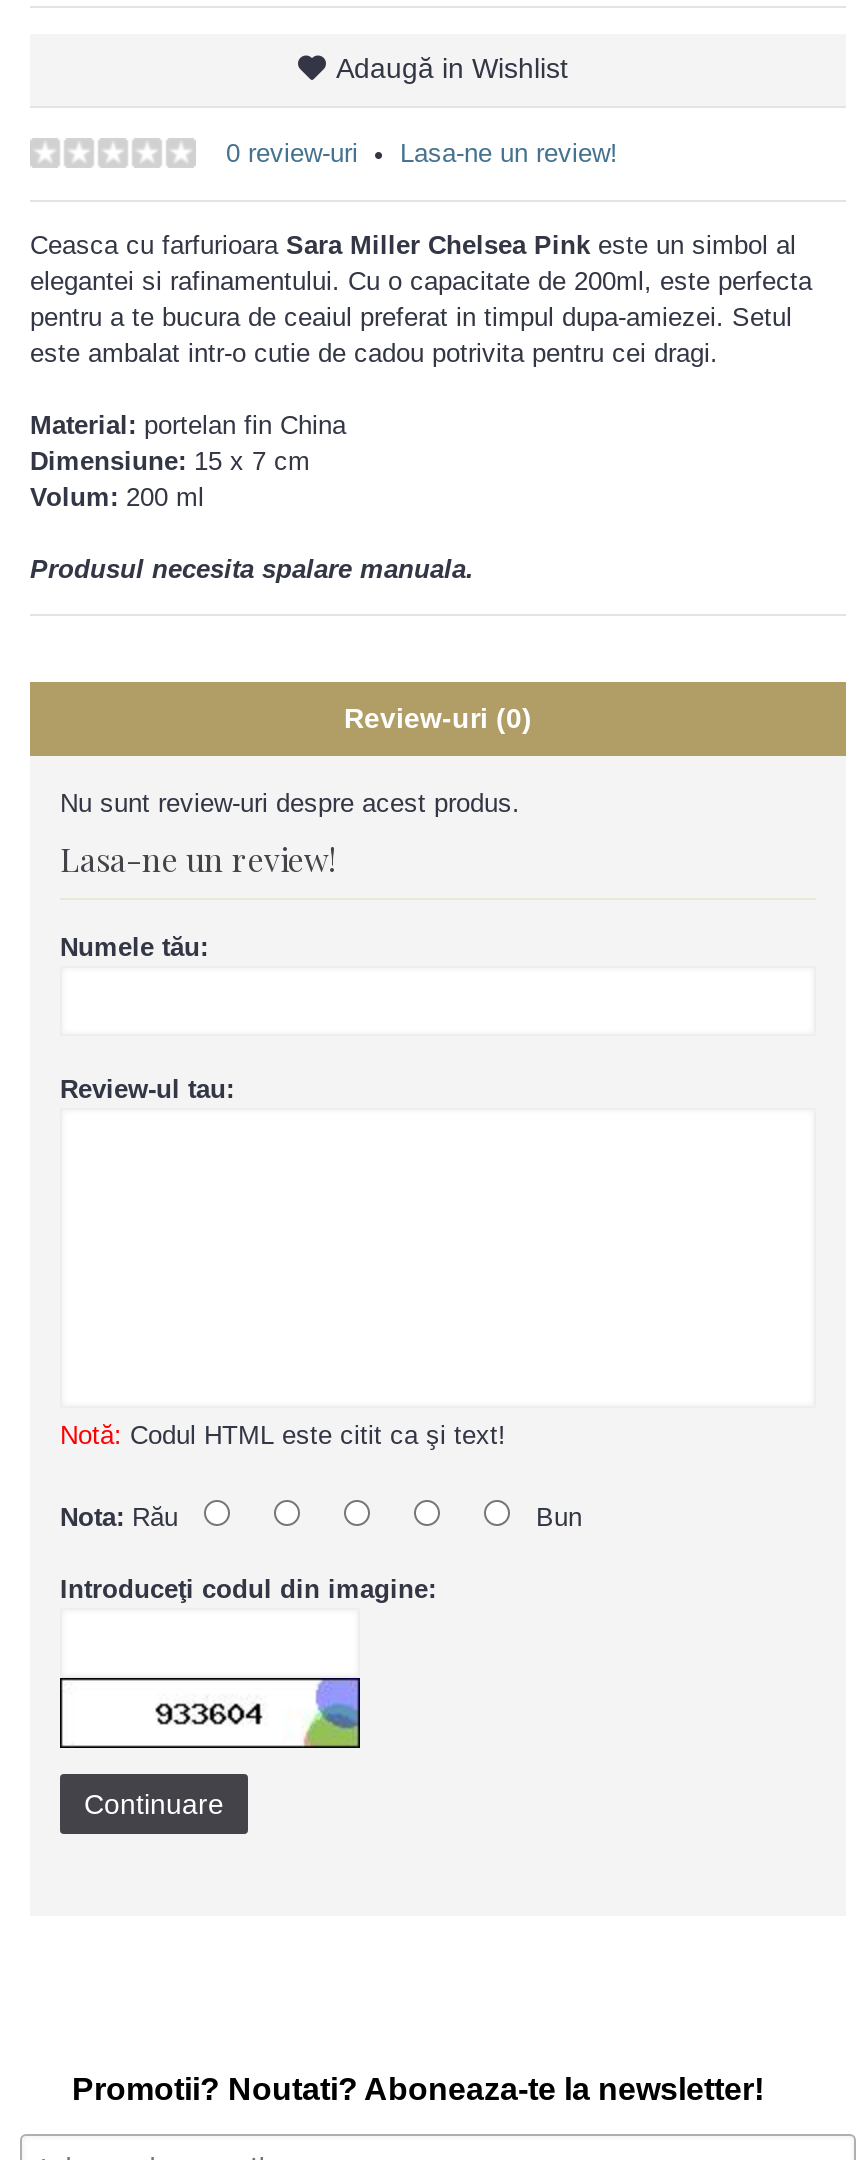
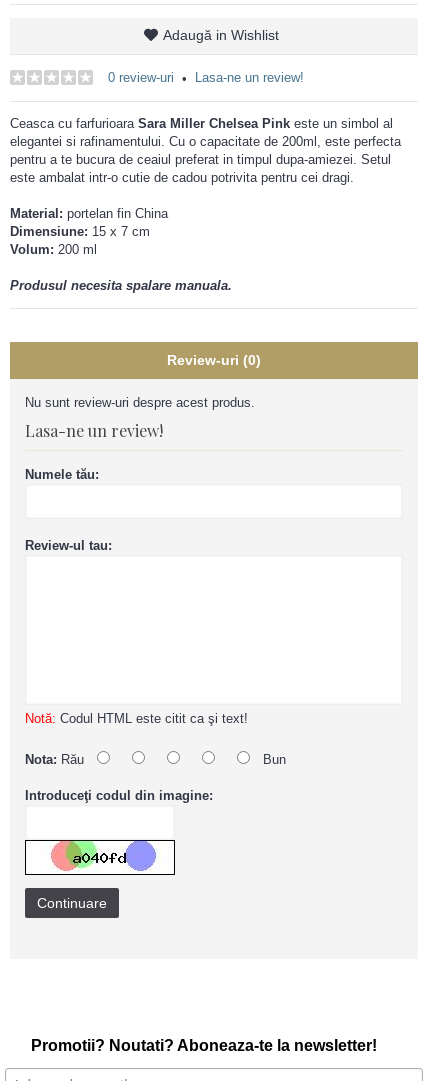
[112,1678,360,1748] [image] -> [50,840,175,875] [image]

